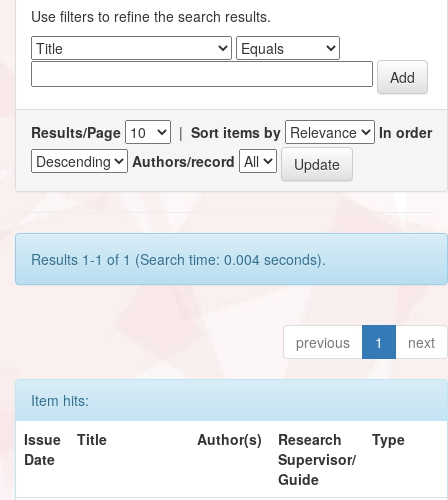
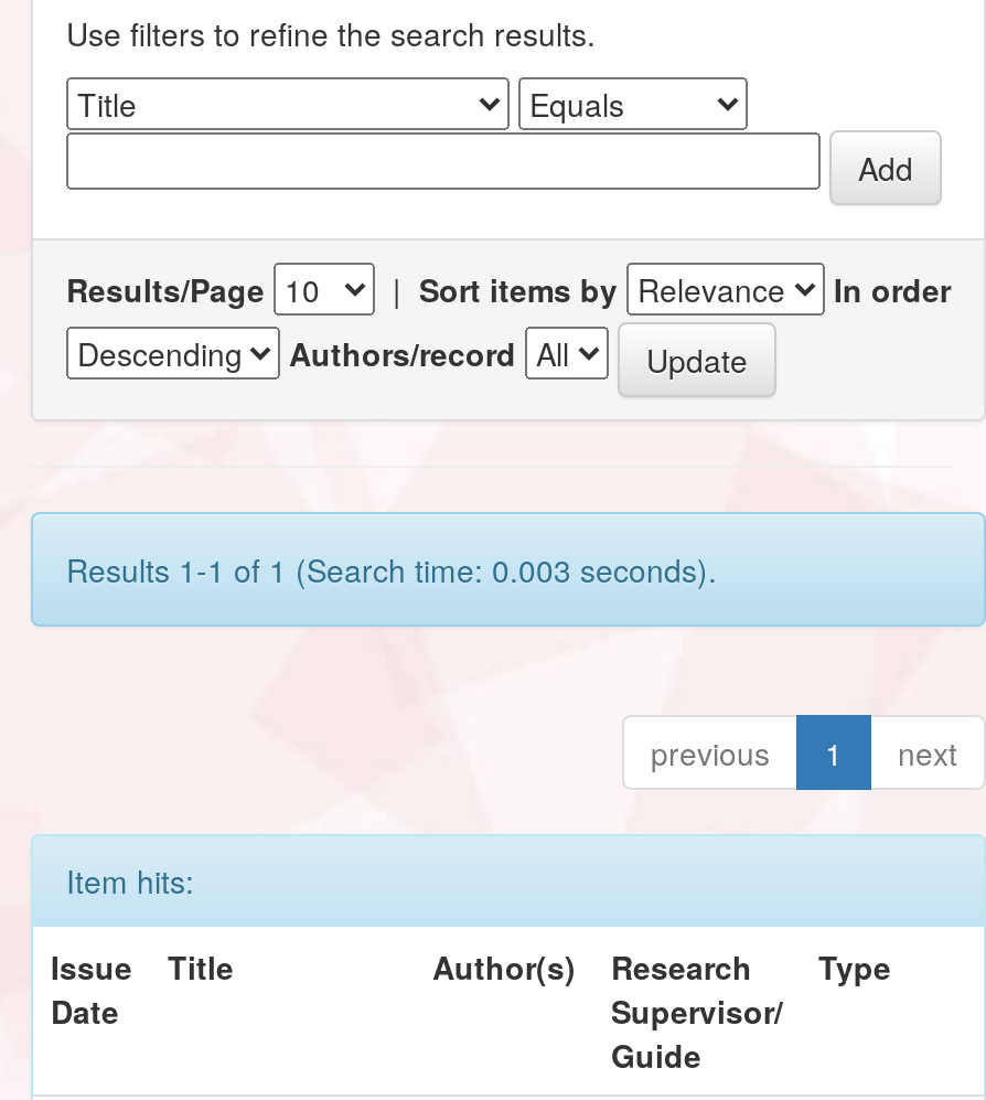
[31,248,326,268] Results 1-1 of 1 (Search time: 0.004 seconds). -> [66,546,717,590] Results 1-1 of 1 (Search time: 0.003 seconds).

